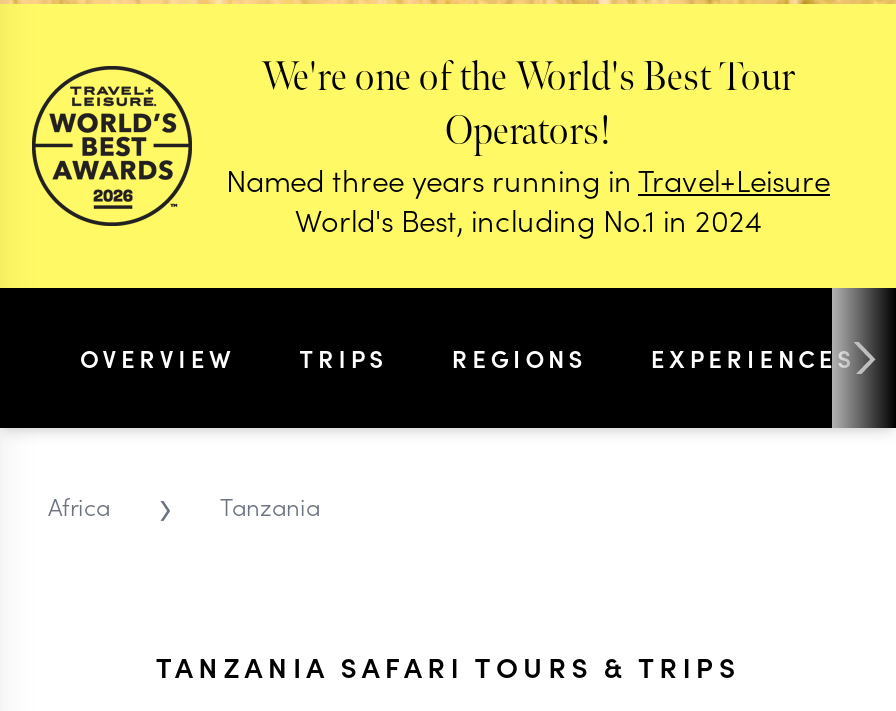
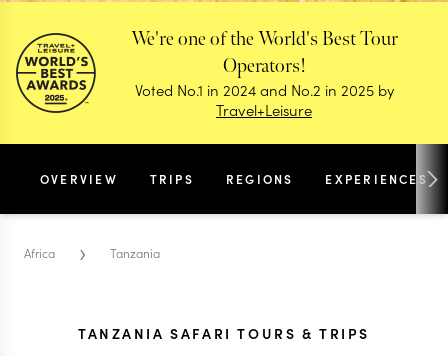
[226,158,830,240] Named three years running in Travel+Leisure | World's Best, including No.1 in 2024 -> [134,79,393,120] Voted No.1 in 2024 and No.2 in 2025 by | Travel+Leisure

